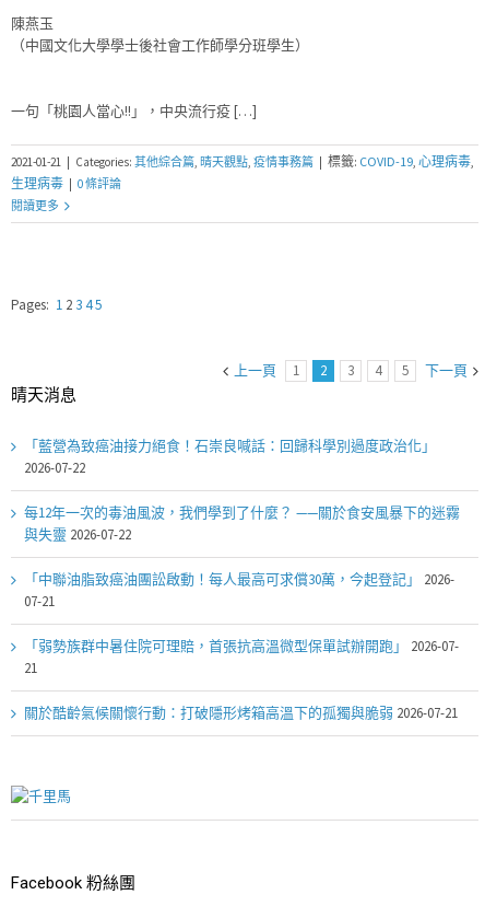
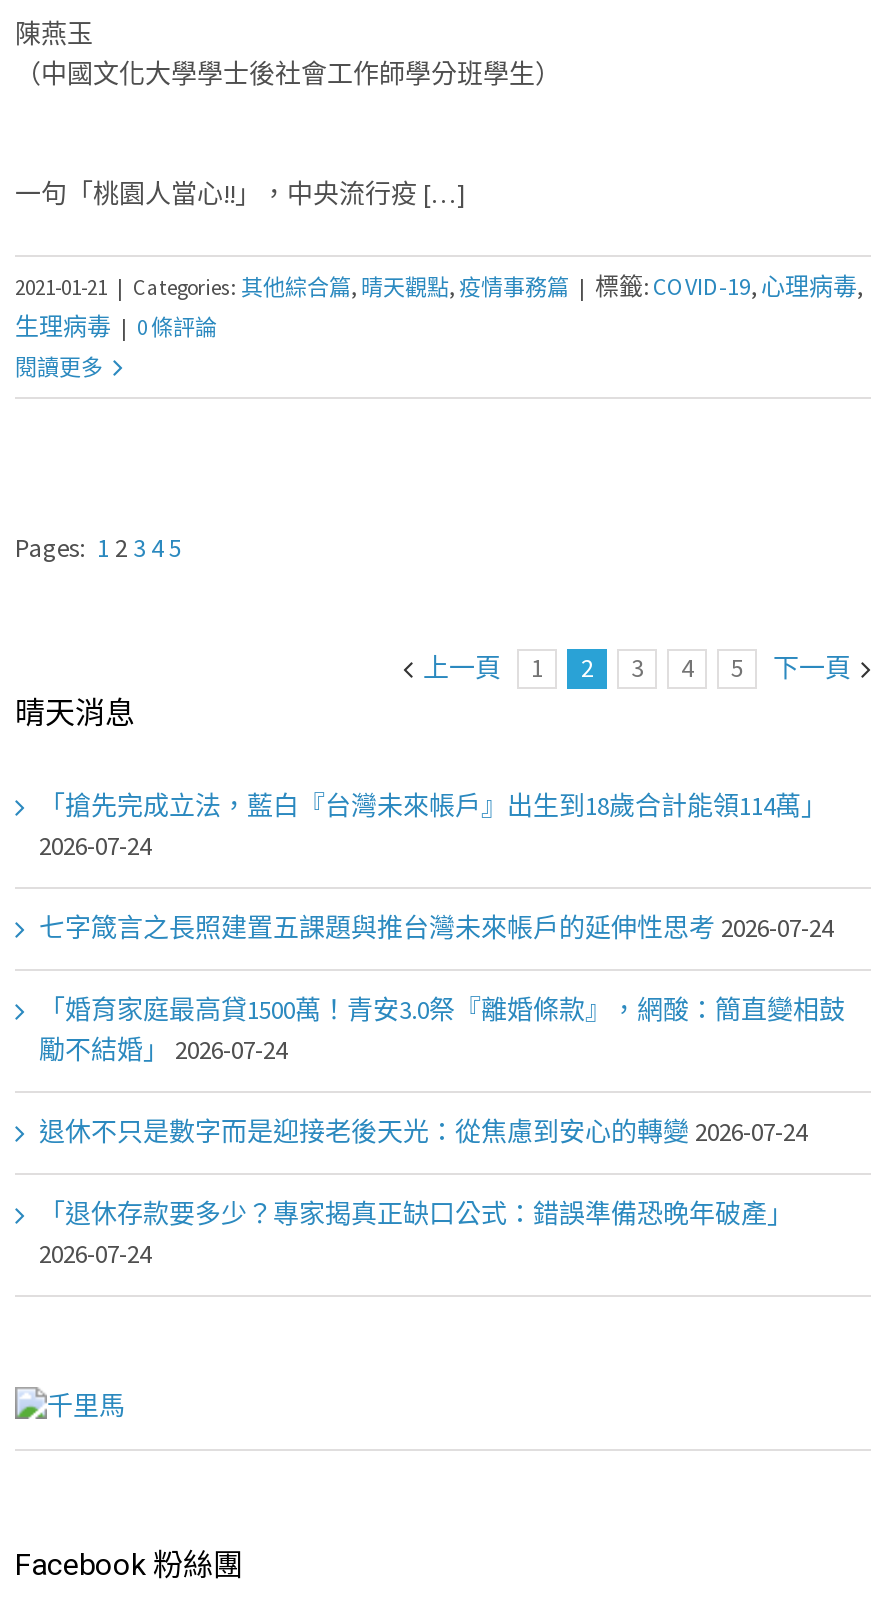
[24,437,436,477] 「藍營為致癌油接力絕食！石崇良喊話：回歸科學別過度政治化」 | 2026-07-22 -> [39,789,827,863] 「搶先完成立法，藍白『台灣未來帳戶』出生到18歲合計能領114萬」 | 2026-07-24
[24,503,460,544] 每12年一次的毒油風波，我們學到了什麼？ ——關於食安風暴下的迷霧 | 與失靈 2026-07-22 -> [39,911,833,945] 七字箴言之長照建置五課題與推台灣未來帳戶的延伸性思考 2026-07-24
[24,570,454,611] 「中聯油脂致癌油團訟啟動！每人最高可求償30萬，今起登記」 2026- | 07-21 -> [39,993,845,1067] 「婚育家庭最高貸1500萬！青安3.0祭『離婚條款』，網酸：簡直變相鼓 | 勵不結婚」 2026-07-24
[24,637,459,677] 「弱勢族群中暑住院可理賠，首張抗高溫微型保單試辦開跑」 2026-07- | 21 -> [39,1115,807,1149] 退休不只是數字而是迎接老後天光：從焦慮到安心的轉變 2026-07-24
[24,704,458,722] 關於酷齡氣候關懷行動：打破隱形烤箱高溫下的孤獨與脆弱 2026-07-21 -> [39,1197,793,1271] 「退休存款要多少？專家揭真正缺口公式：錯誤準備恐晚年破產」 | 2026-07-24

